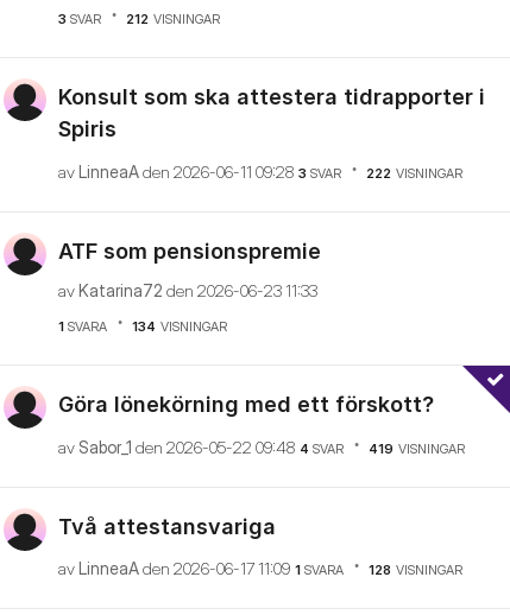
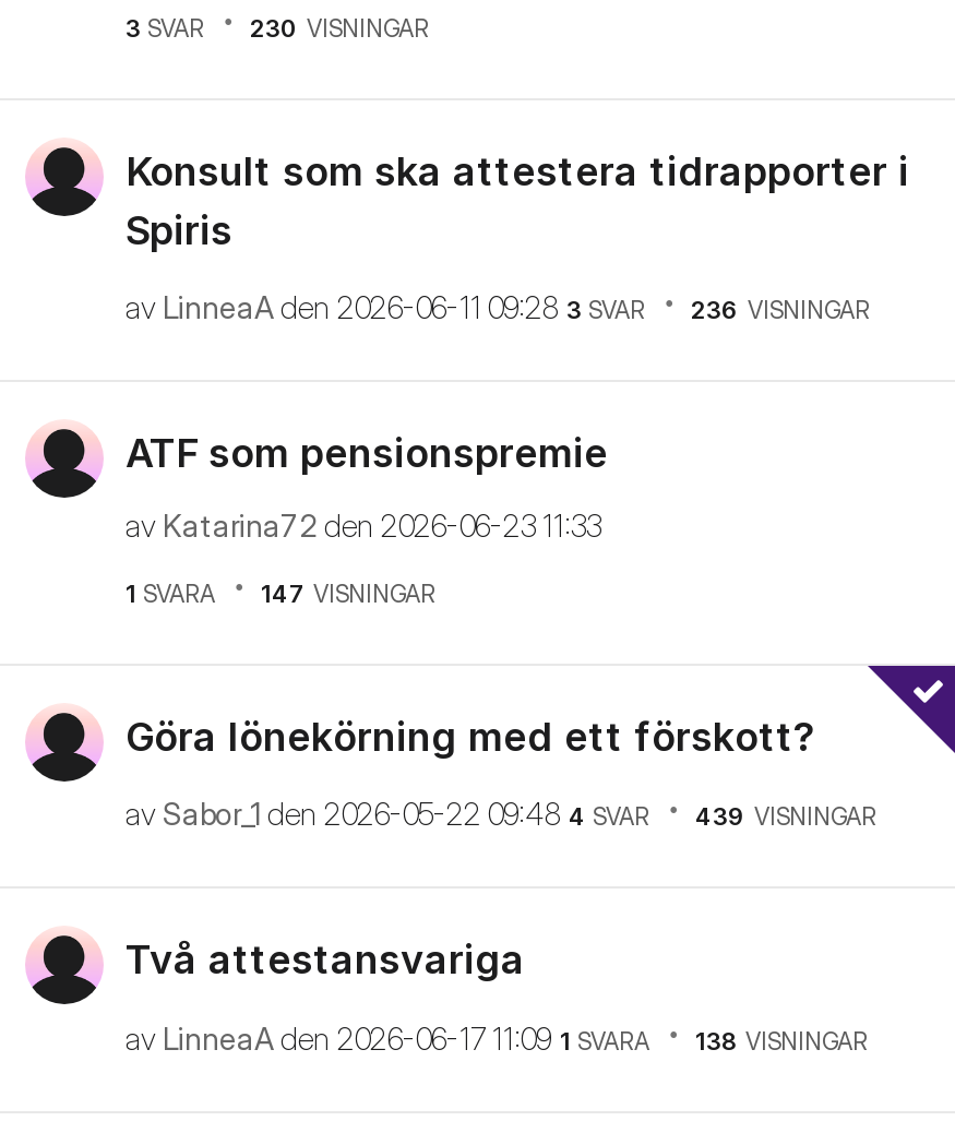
[58,11,220,27] 3 SVAR 212 VISNINGAR -> [126,12,429,43] 3 SVAR 230 VISNINGAR
[58,161,462,181] av LinneaA den 2026-06-11 09:28 3 SVAR 222 VISNINGAR -> [126,288,870,325] av LinneaA den 2026-06-11 09:28 3 SVAR 236 VISNINGAR
[58,318,227,335] 1 SVARA 134 VISNINGAR -> [126,577,435,608] 1 SVARA 147 VISNINGAR
[369,440,465,457] 419 VISNINGAR -> [695,801,876,832] 439 VISNINGAR
[58,558,462,578] av LinneaA den 2026-06-17 11:09 1 SVARA 128 VISNINGAR -> [126,1018,868,1056] av LinneaA den 2026-06-17 11:09 1 SVARA 138 VISNINGAR

